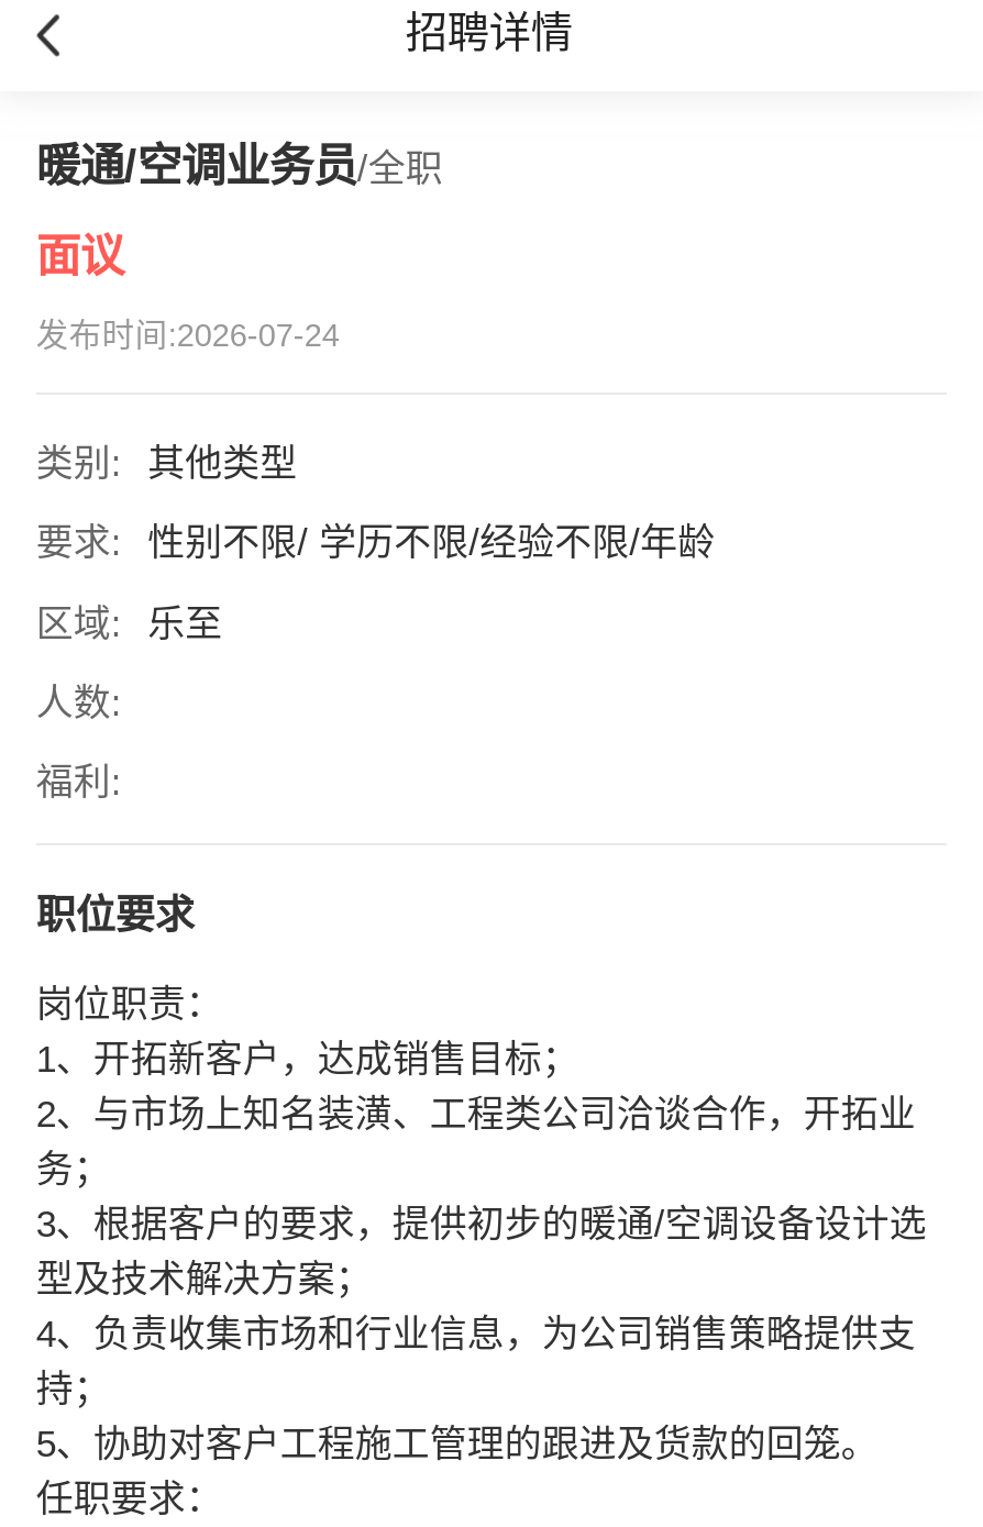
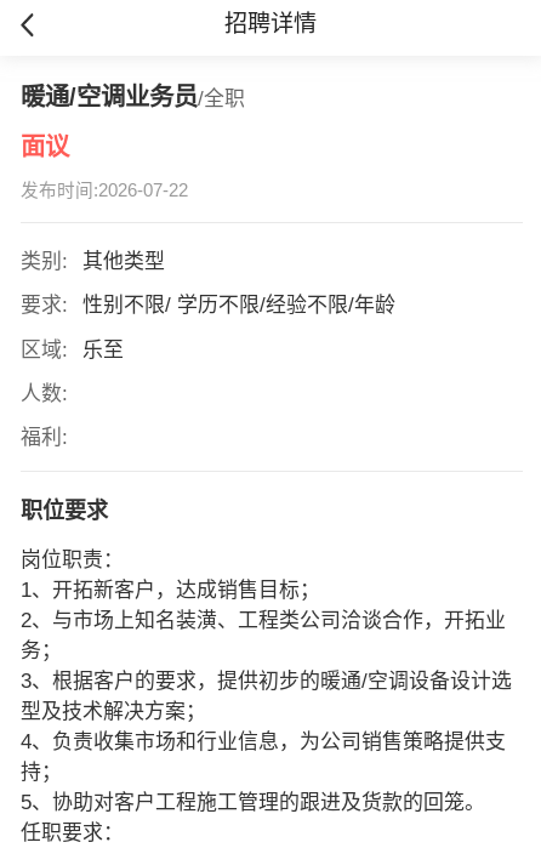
[36,318,340,353] 发布时间:2026-07-24 -> [20,181,188,200] 发布时间:2026-07-22

